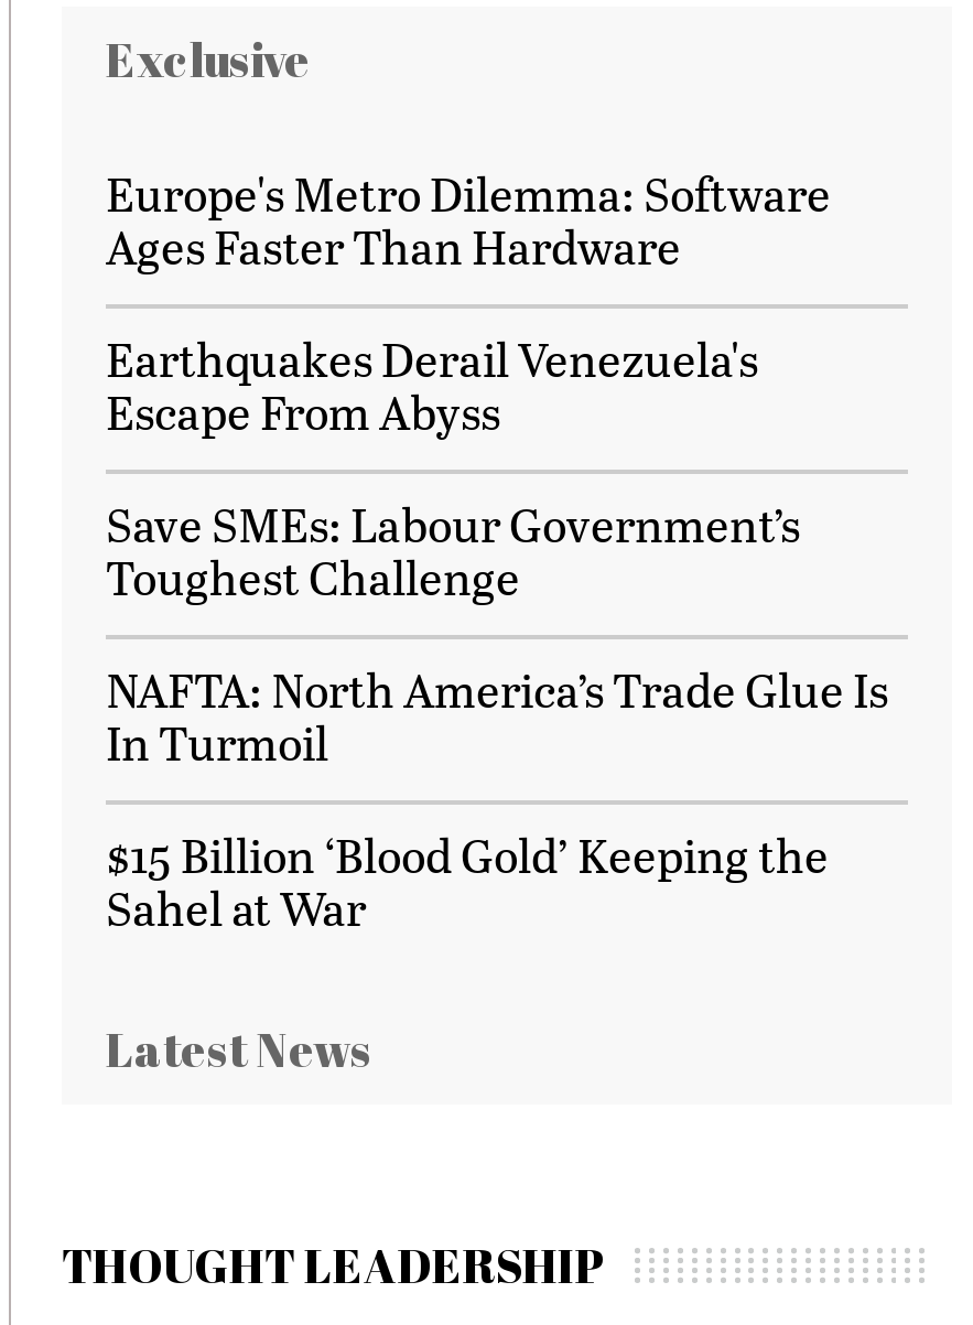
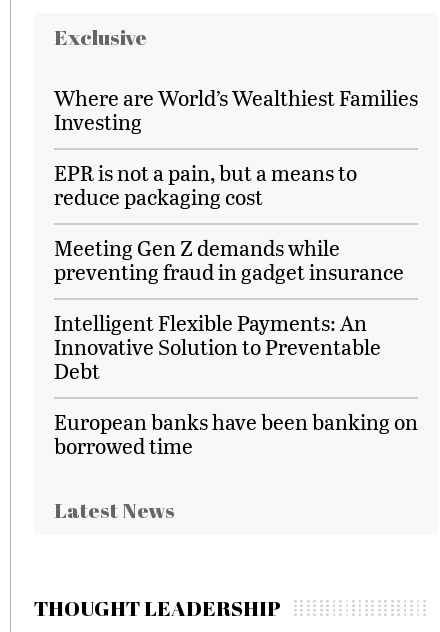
[106,162,831,278] Europe's Metro Dilemma: Software | Ages Faster Than Hardware -> [54,83,418,136] Where are World’s Wealthiest Families | Investing
[106,327,758,444] Earthquakes Derail Venezuela's | Escape From Abyss -> [54,158,357,211] EPR is not a pain, but a means to | reduce packaging cost
[106,492,800,609] Save SMEs: Labour Government’s | Toughest Challenge -> [54,233,404,286] Meeting Gen Z demands while | preventing fraud in gadget insurance
[106,658,888,774] NAFTA: North America’s Trade Glue Is | In Turmoil -> [54,308,381,385] Intelligent Flexible Payments: An | Innovative Solution to Preventable | Debt
[106,823,829,940] $15 Billion ‘Blood Gold’ Keeping the | Sahel at War -> [54,407,418,460] European banks have been banking on | borrowed time

